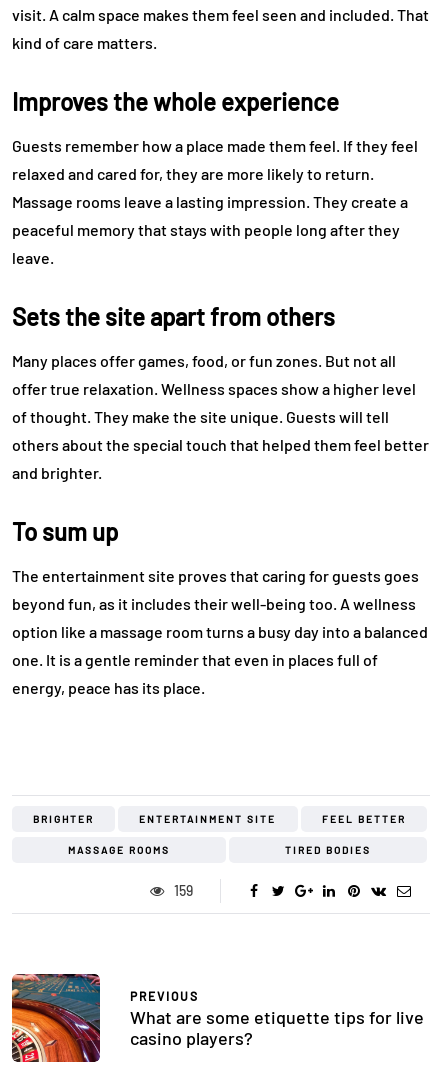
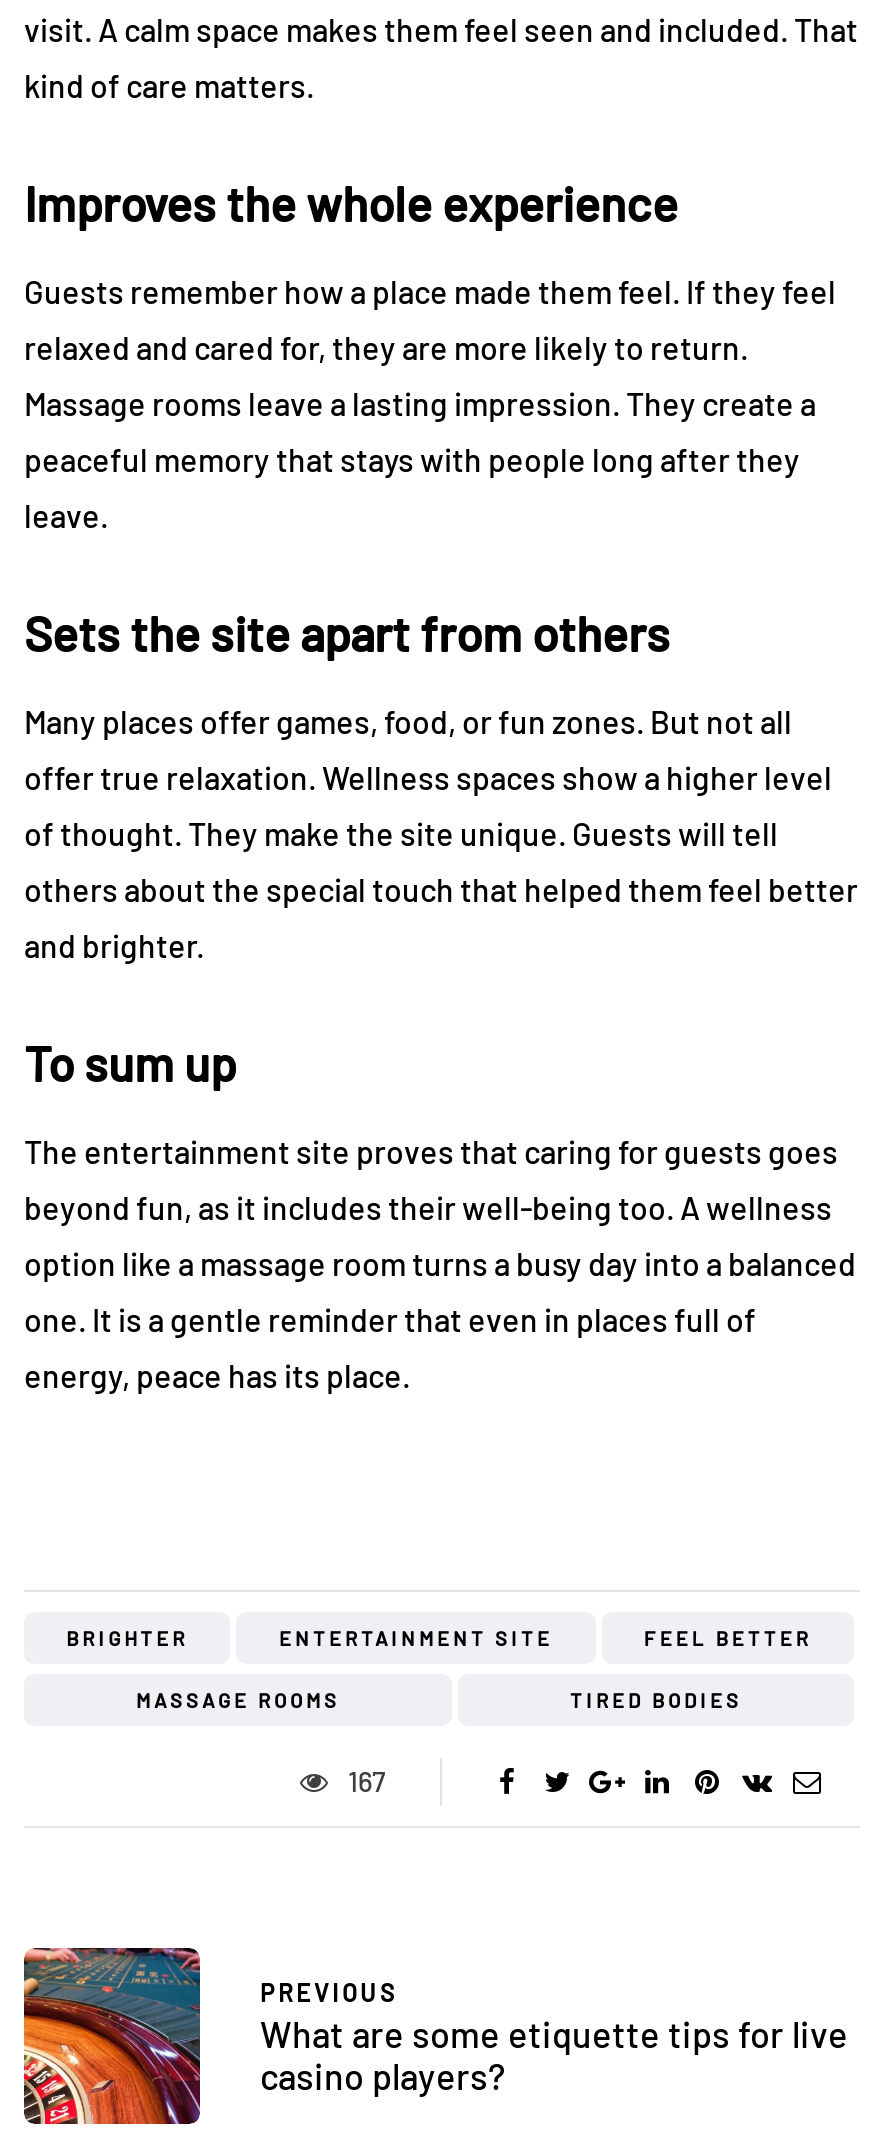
[174,882,193,899] 159 -> [348,1764,386,1798] 167

